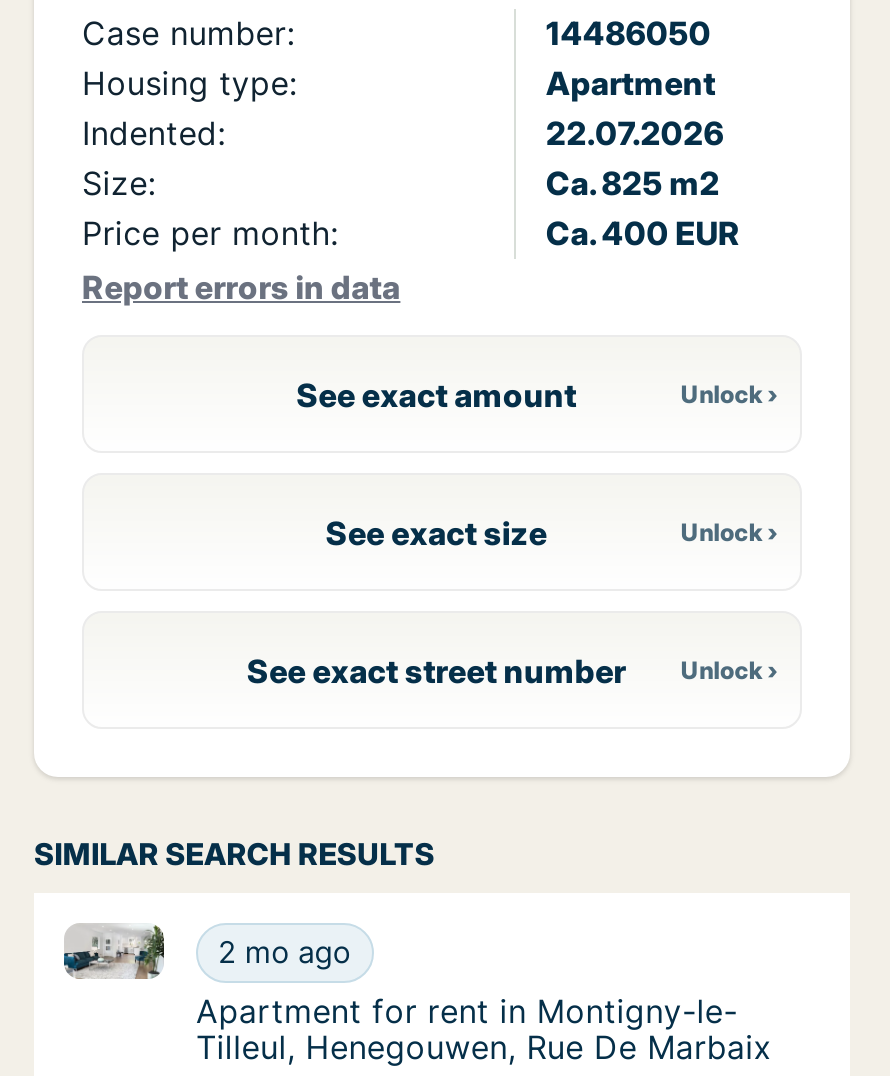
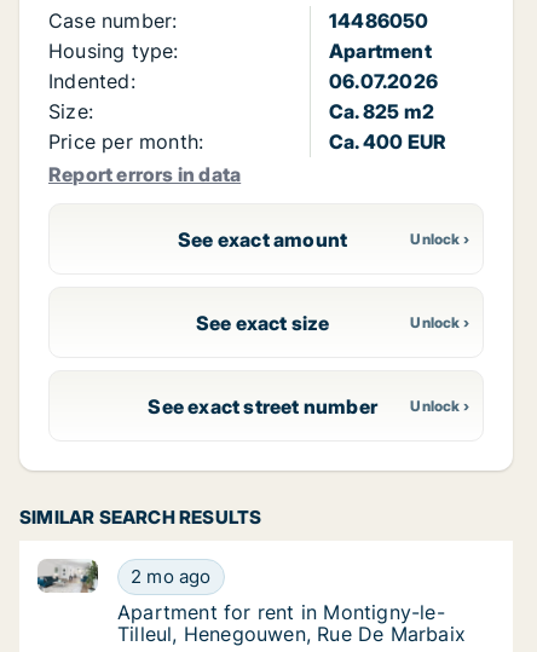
[546,113,724,153] 22.07.2026 -> [329,69,438,93] 06.07.2026

